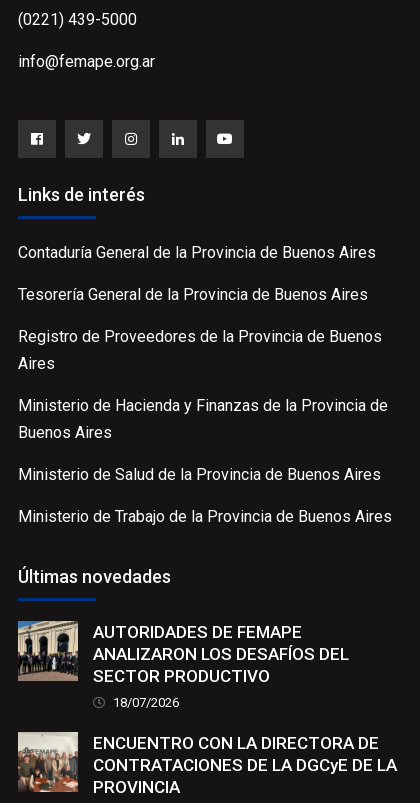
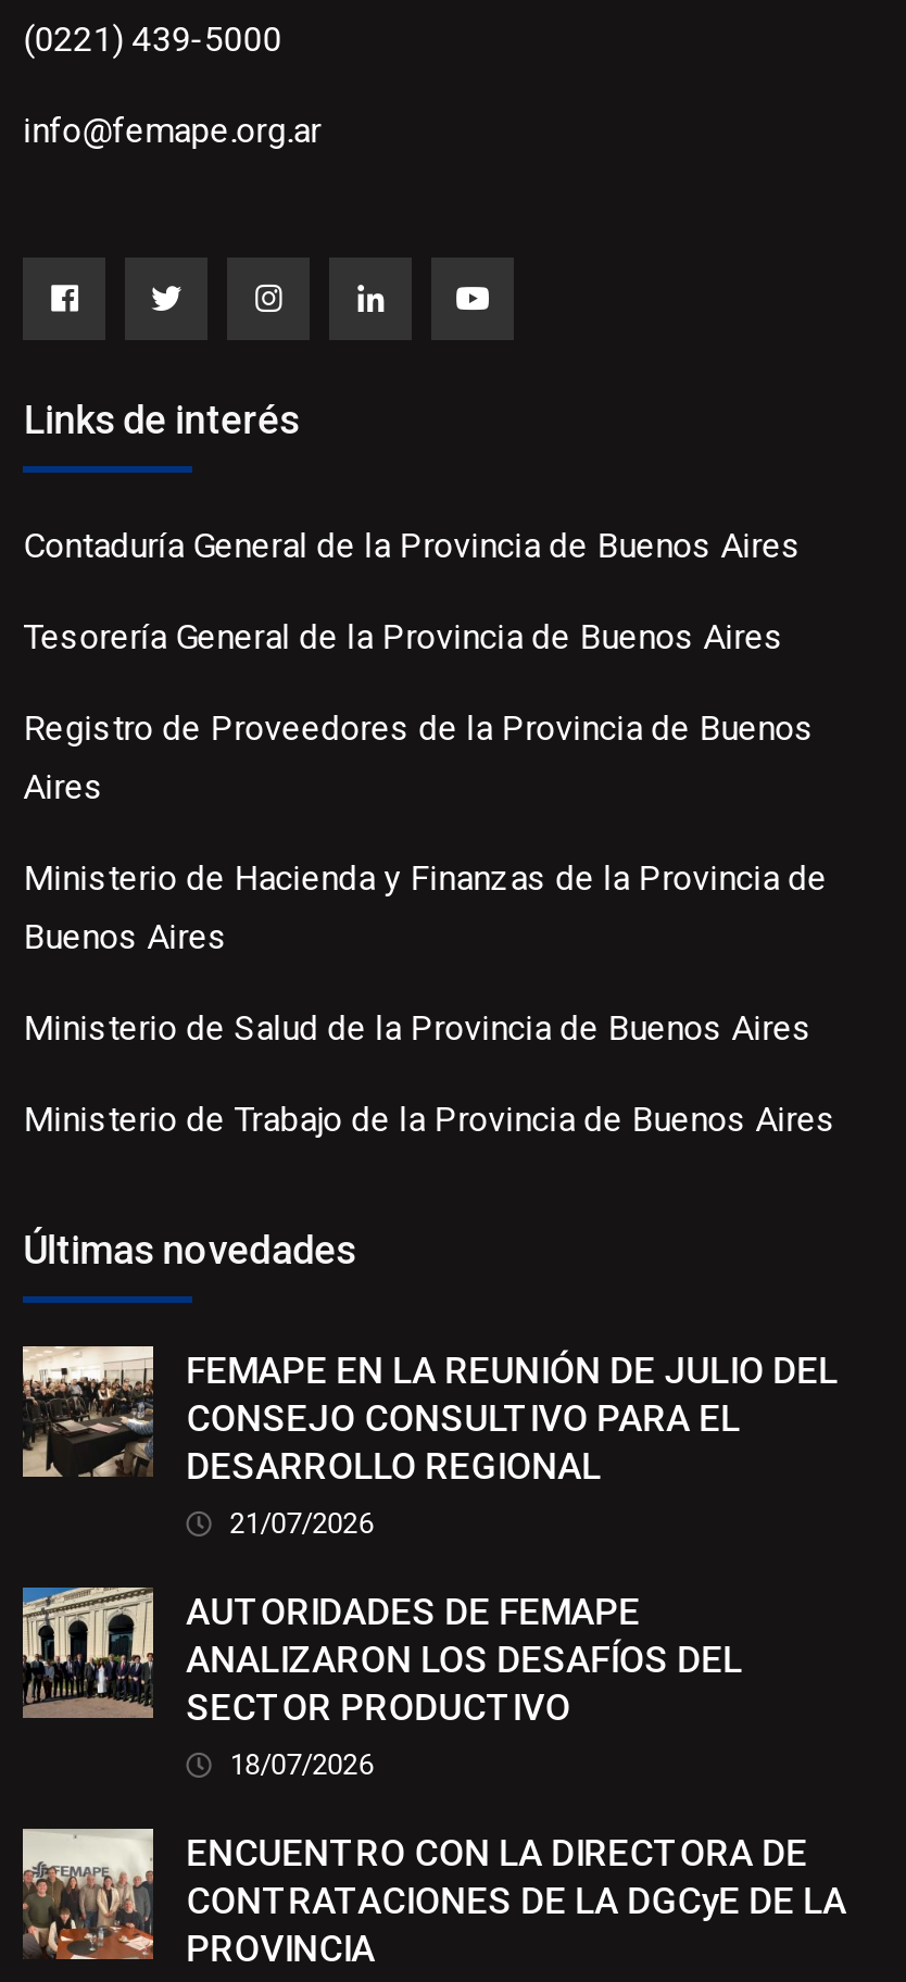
none -> [21,1344,838,1539] [image] | FEMAPE EN LA REUNIÓN DE JULIO DEL | CONSEJO CONSULTIVO PARA EL | DESARROLLO REGIONAL | 21/07/2026

